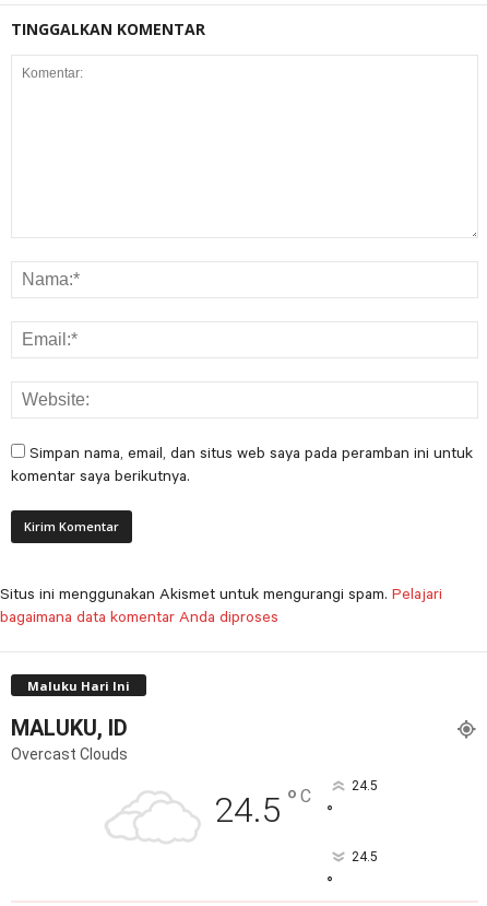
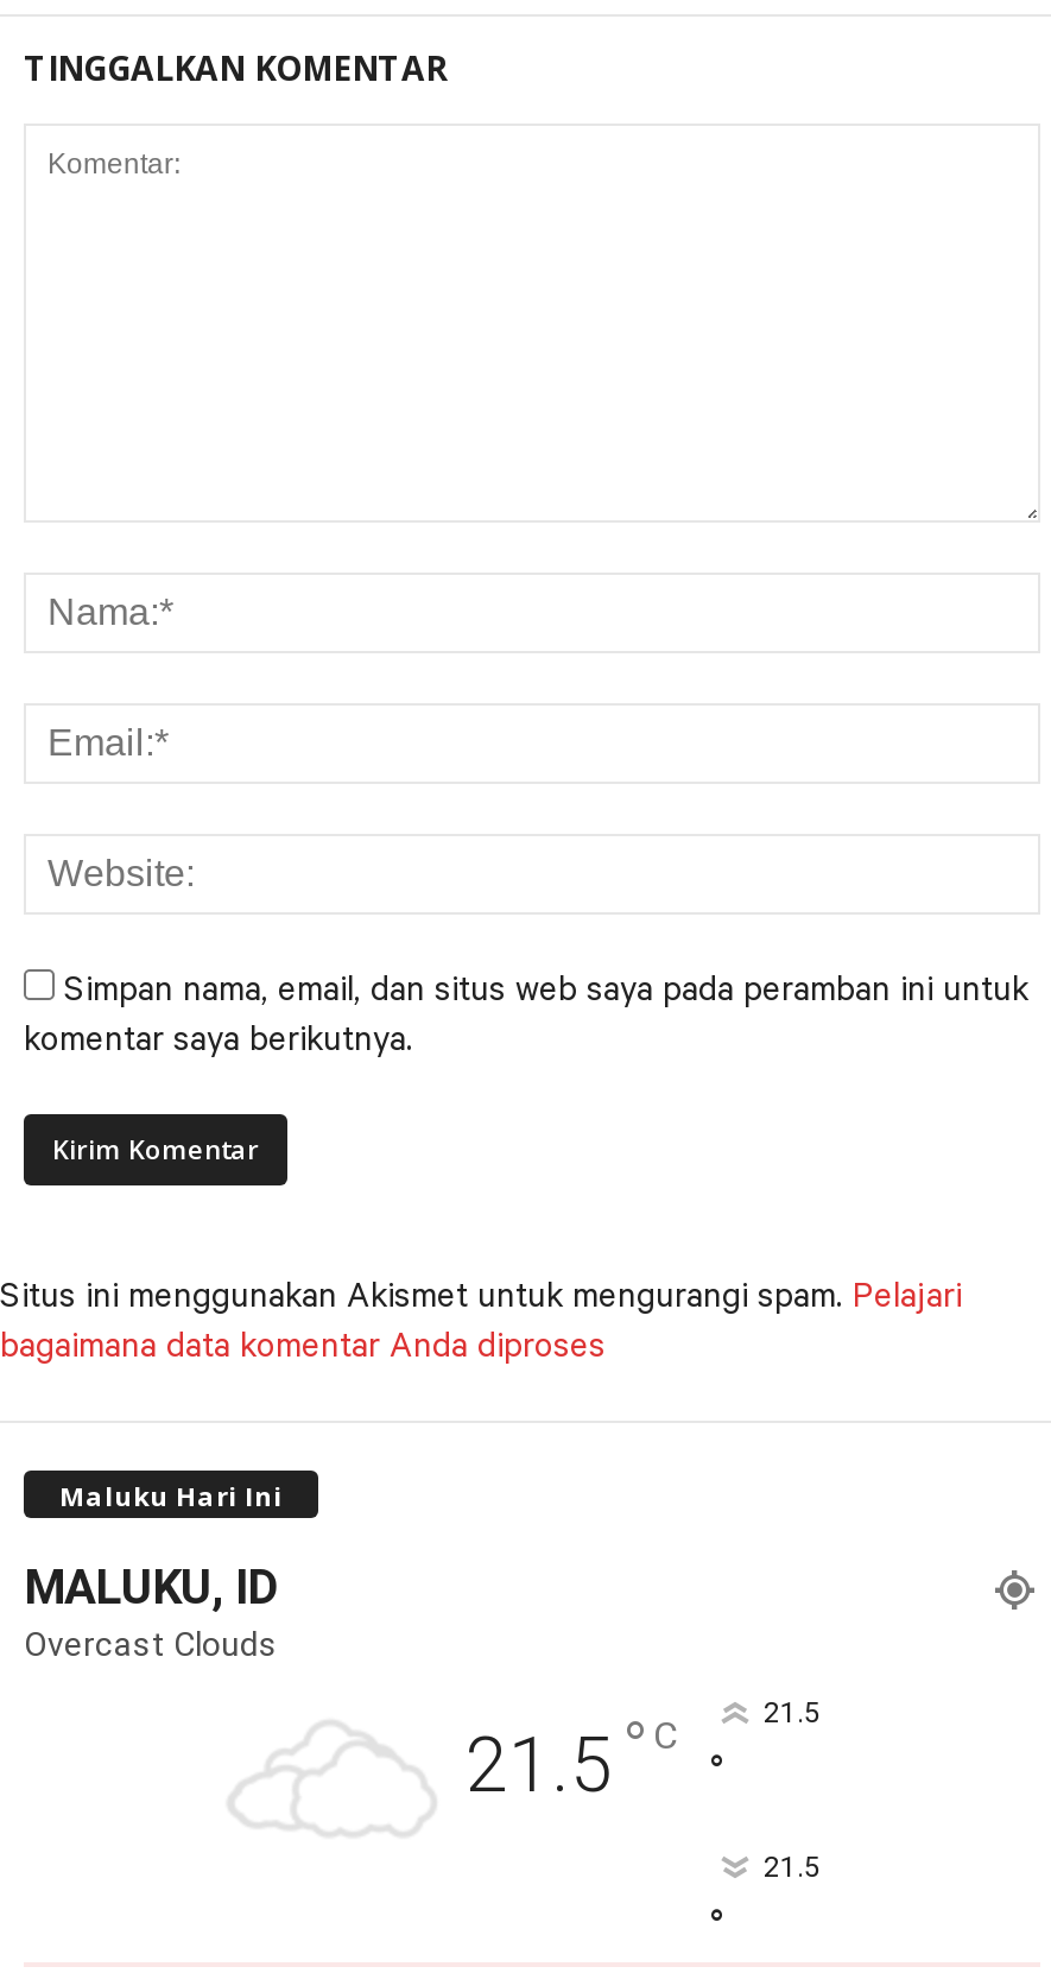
[214,782,311,830] 24.5 ° C -> [466,1705,677,1809] 21.5 ° C
[351,778,377,793] 24.5 -> [764,1695,821,1729] 21.5
[351,849,377,864] 24.5 -> [764,1850,821,1883] 21.5

